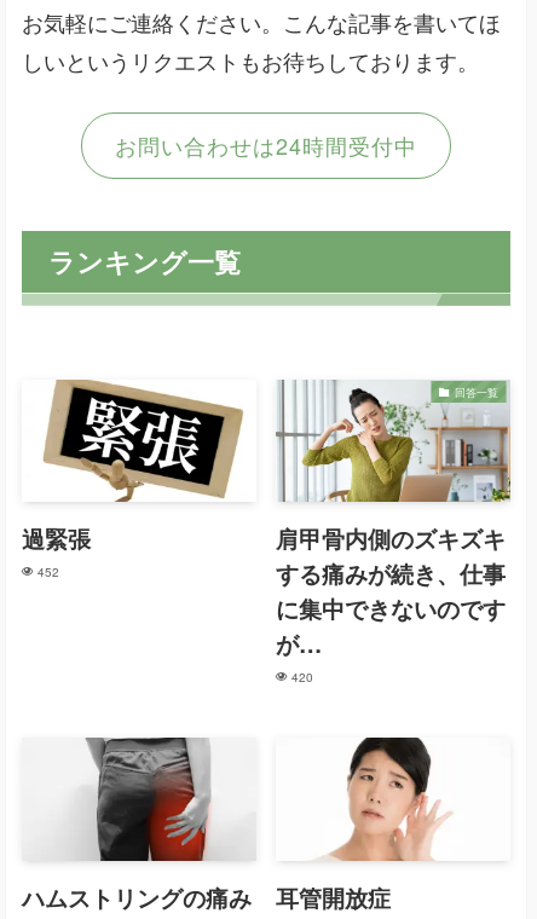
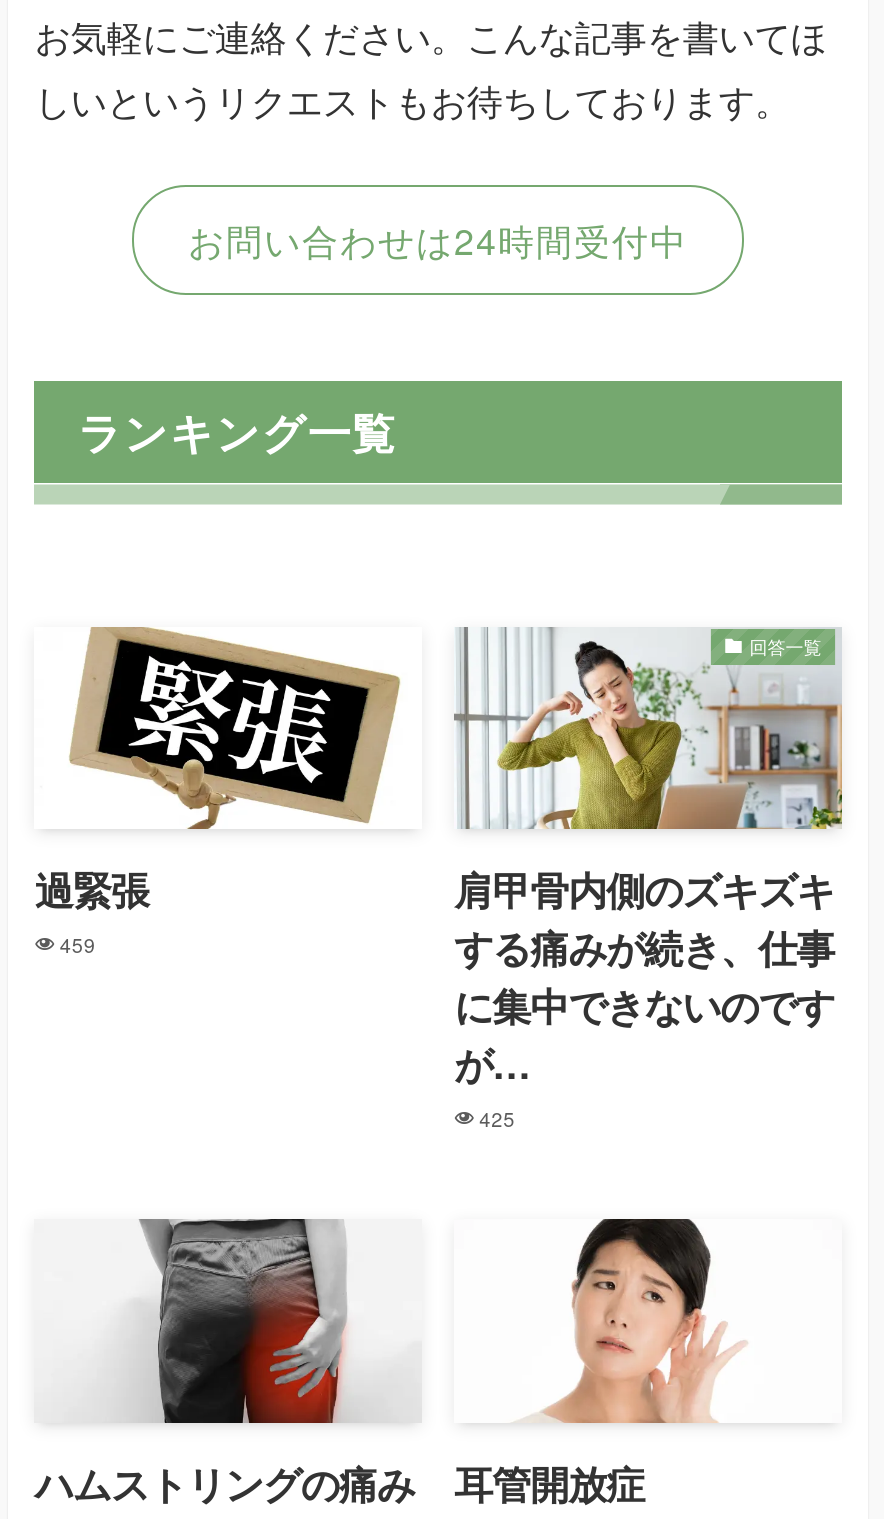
[37,563,59,580] 452 -> [60,931,96,959] 459
[291,669,313,686] 420 -> [479,1105,515,1133] 425

